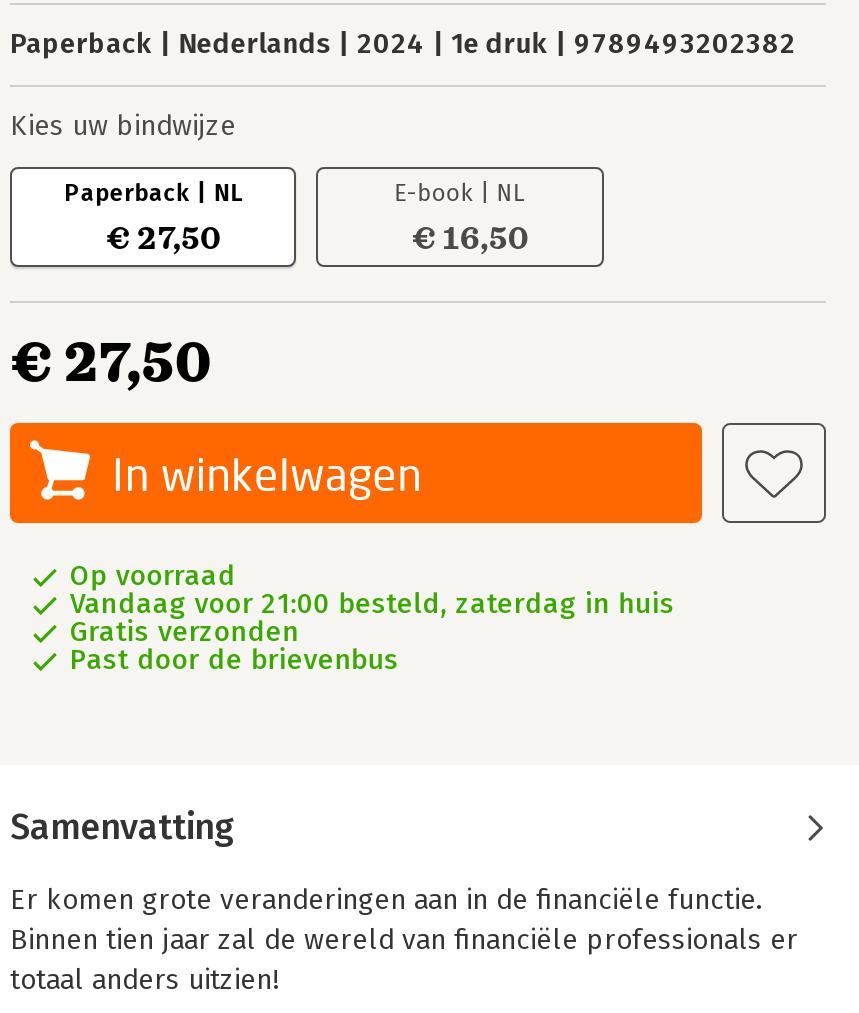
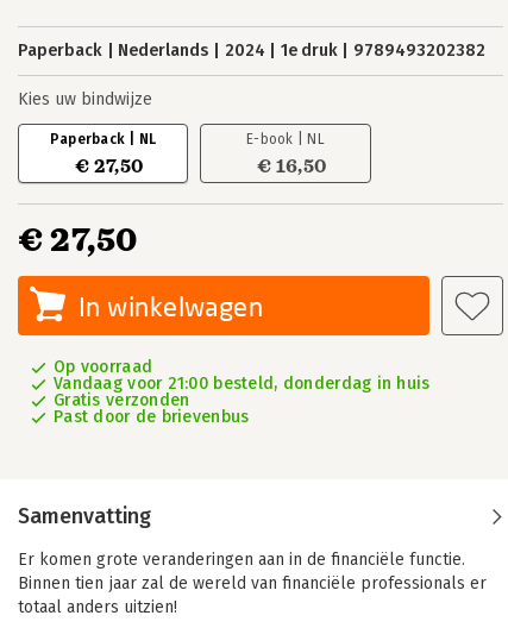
[70,587,675,621] Vandaag voor 21:00 besteld, zaterdag in huis -> [54,373,430,394] Vandaag voor 21:00 besteld, donderdag in huis

